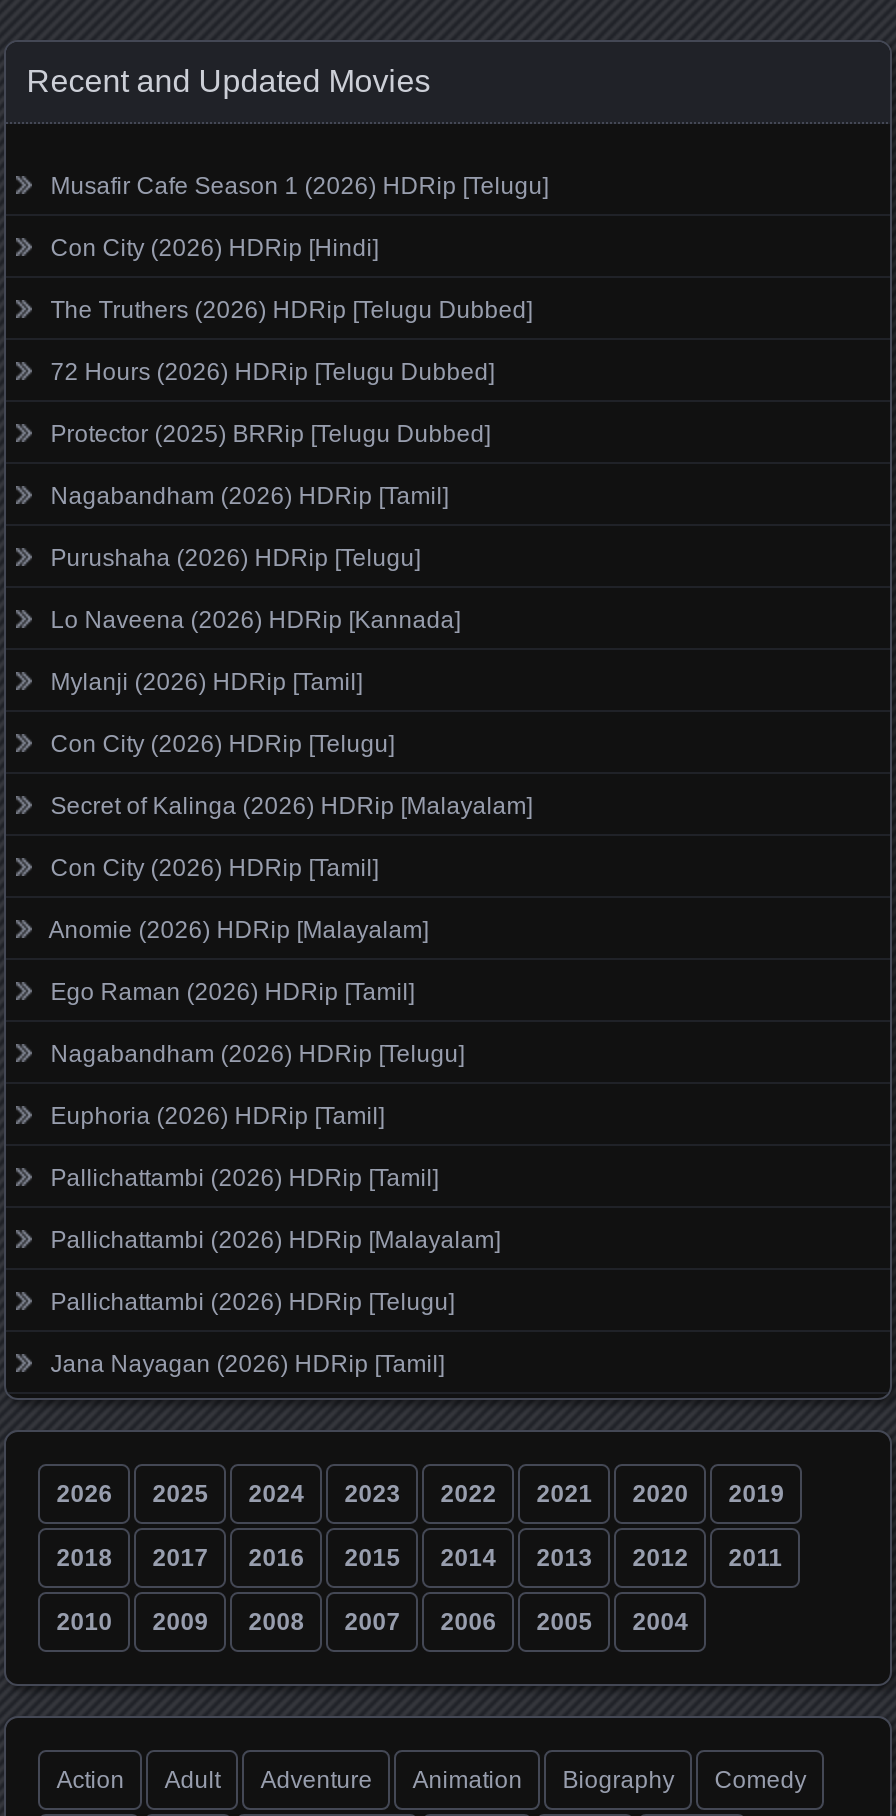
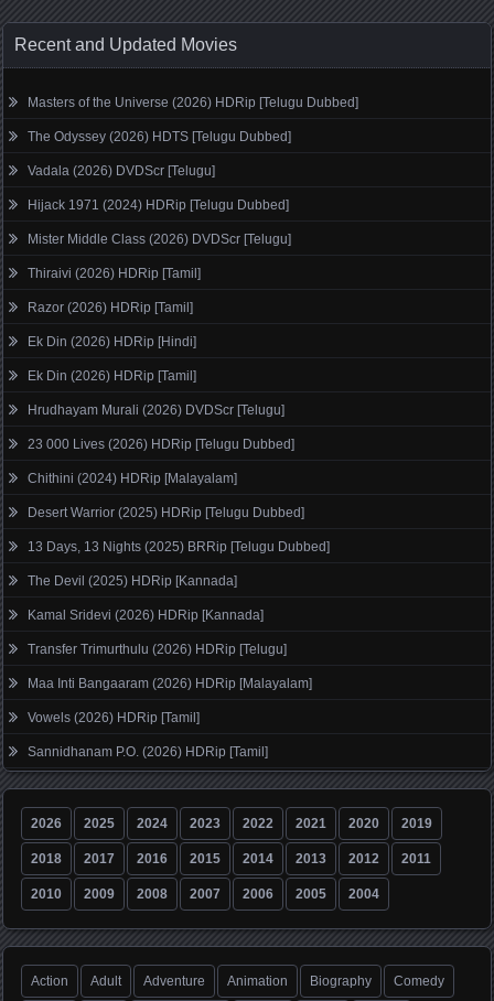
[50,171,548,199] Musafir Cafe Season 1 (2026) HDRip [Telugu] -> [28,94,359,110] Masters of the Universe (2026) HDRip [Telugu Dubbed]
[50,233,378,261] Con City (2026) HDRip [Hindi] -> [28,129,291,144] The Odyssey (2026) HDTS [Telugu Dubbed]
[50,295,532,323] The Truthers (2026) HDRip [Telugu Dubbed] -> [28,163,215,178] Vadala (2026) DVDScr [Telugu]
[50,357,494,385] 72 Hours (2026) HDRip [Telugu Dubbed] -> [28,197,289,212] Hijack 1971 (2024) HDRip [Telugu Dubbed]
[50,419,490,447] Protector (2025) BRRip [Telugu Dubbed] -> [28,231,291,247] Mister Middle Class (2026) DVDScr [Telugu]
[50,481,448,509] Nagabandham (2026) HDRip [Tamil] -> [28,265,201,281] Thiraivi (2026) HDRip [Tamil]
[50,543,420,571] Purushaha (2026) HDRip [Telugu] -> [28,300,193,315] Razor (2026) HDRip [Tamil]
[50,605,460,633] Lo Naveena (2026) HDRip [Kannada] -> [28,334,196,349] Ek Din (2026) HDRip [Hindi]
[50,667,362,695] Mylanji (2026) HDRip [Tamil] -> [28,368,196,383] Ek Din (2026) HDRip [Tamil]
[50,729,394,757] Con City (2026) HDRip [Telugu] -> [28,402,285,417] Hrudhayam Murali (2026) DVDScr [Telugu]
[50,791,532,819] Secret of Kalinga (2026) HDRip [Malayalam] -> [28,436,295,452] 23 000 Lives (2026) HDRip [Telugu Dubbed]
[50,853,378,881] Con City (2026) HDRip [Tamil] -> [28,470,237,486] Chithini (2024) HDRip [Malayalam]
[48,915,428,943] Anomie (2026) HDRip [Malayalam] -> [28,505,305,520] Desert Warrior (2025) HDRip [Telugu Dubbed]
[50,977,414,1005] Ego Raman (2026) HDRip [Tamil] -> [28,539,330,554] 13 Days, 13 Nights (2025) BRRip [Telugu Dubbed]
[50,1039,464,1067] Nagabandham (2026) HDRip [Telugu] -> [28,573,237,588] The Devil (2025) HDRip [Kannada]
[50,1101,384,1129] Euphoria (2026) HDRip [Tamil] -> [28,607,264,623] Kamal Sridevi (2026) HDRip [Kannada]
[50,1163,438,1191] Pallichattambi (2026) HDRip [Tamil] -> [28,641,287,657] Transfer Trimurthulu (2026) HDRip [Telugu]
[50,1225,500,1253] Pallichattambi (2026) HDRip [Malayalam] -> [28,675,312,691] Maa Inti Bangaaram (2026) HDRip [Malayalam]
[50,1287,454,1315] Pallichattambi (2026) HDRip [Telugu] -> [28,710,200,725] Vowels (2026) HDRip [Tamil]
[50,1349,444,1377] Jana Nayagan (2026) HDRip [Tamil] -> [28,744,268,759] Sannidhanam P.O. (2026) HDRip [Tamil]

